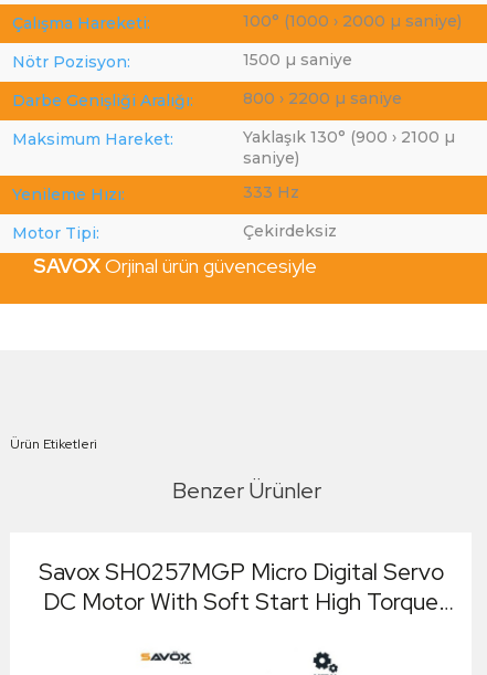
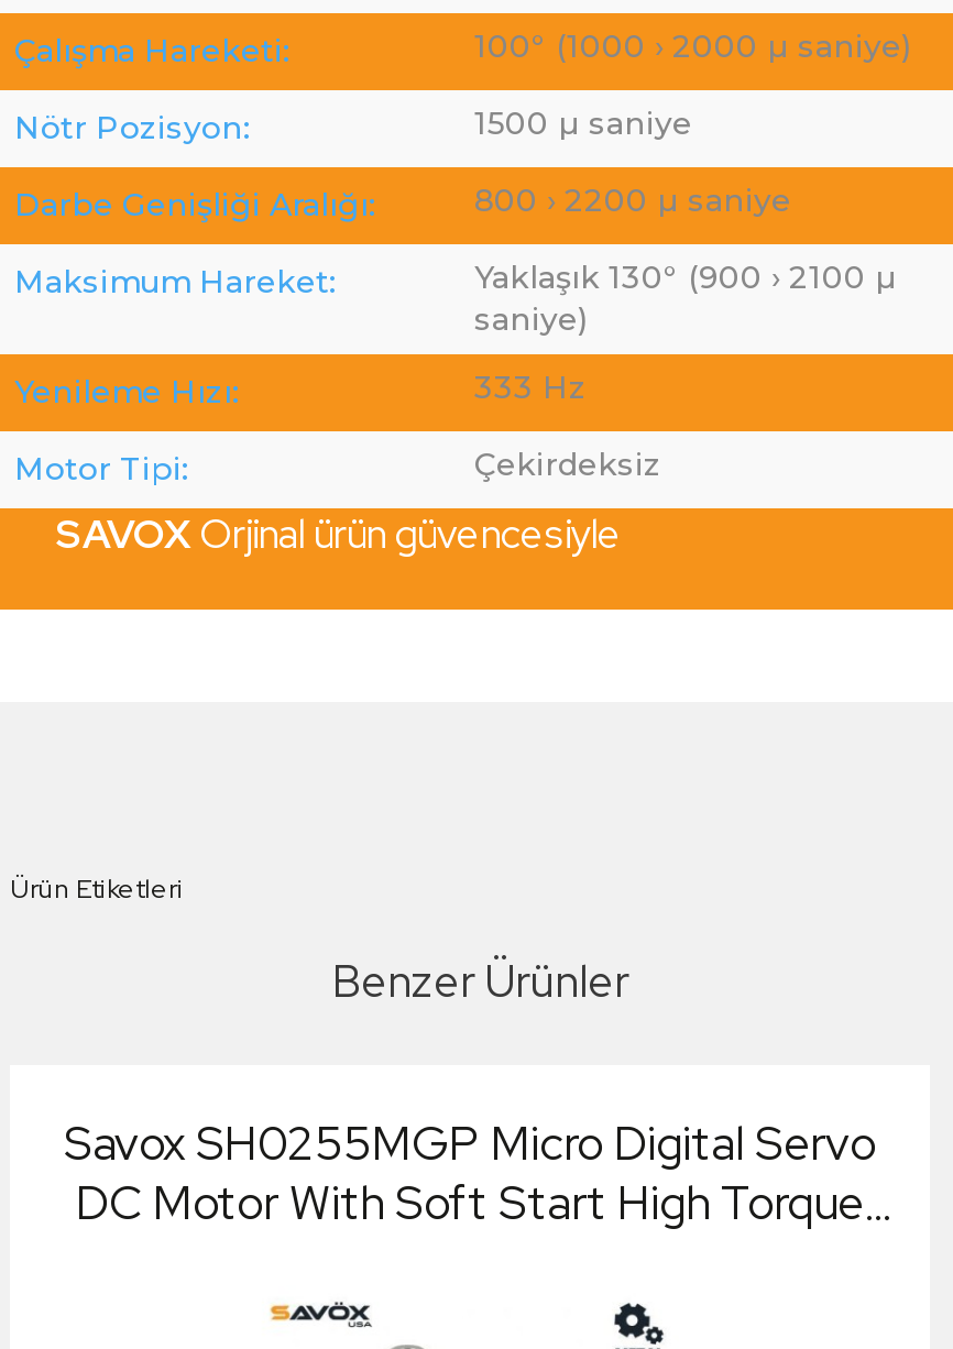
[38,557,443,587] Savox SH0257MGP Micro Digital Servo -> [64,1114,876,1174] Savox SH0255MGP Micro Digital Servo

